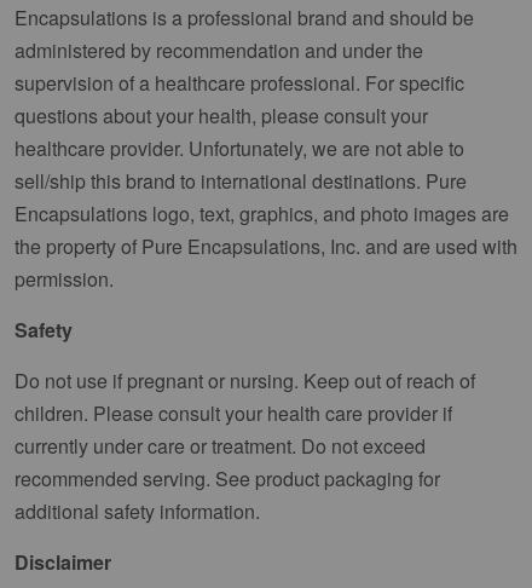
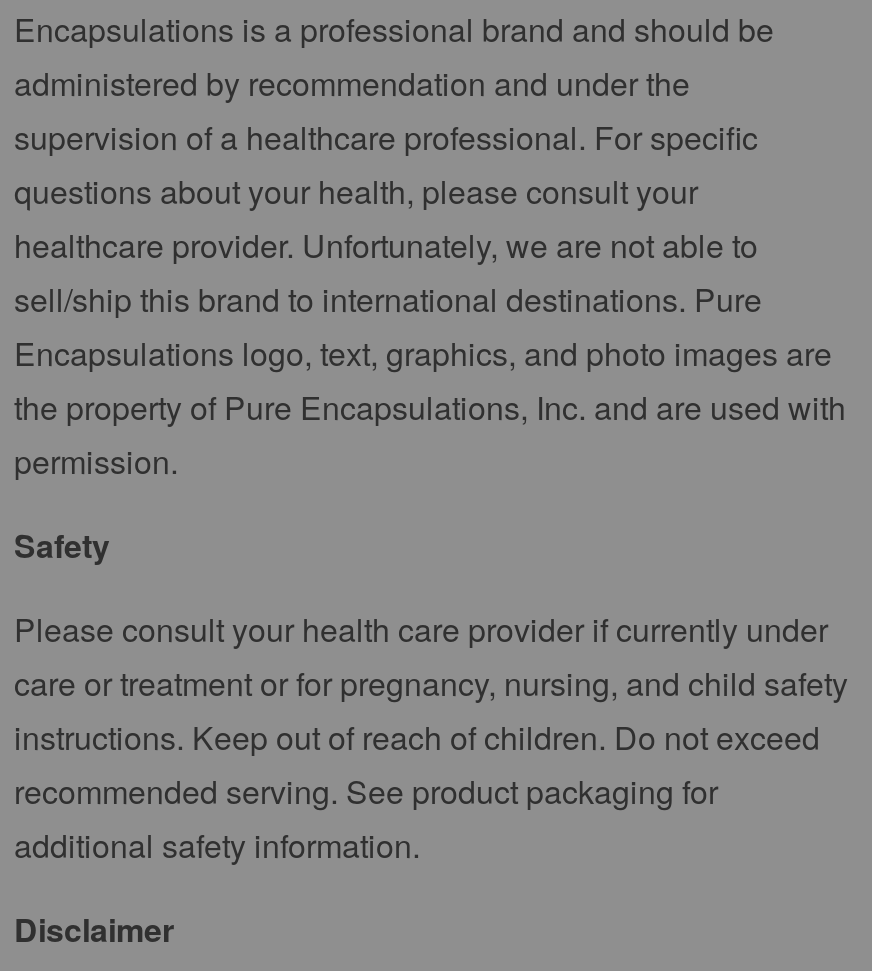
[15,367,475,460] Do not use if pregnant or nursing. Keep out of reach of | children. Please consult your health care provider if | currently under care or treatment. Do not exceed -> [14,606,848,760] Please consult your health care provider if currently under | care or treatment or for pregnancy, nursing, and child safety | instructions. Keep out of reach of children. Do not exceed

